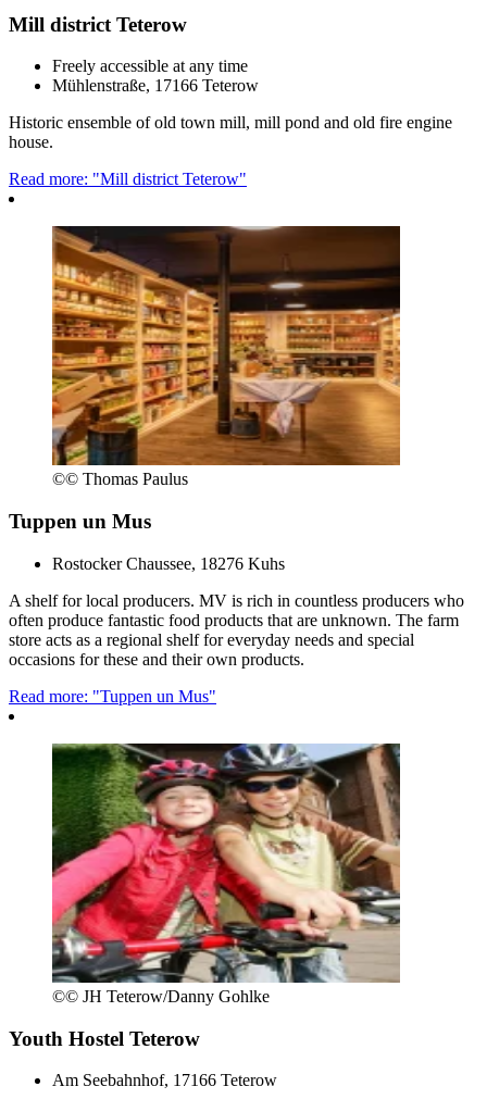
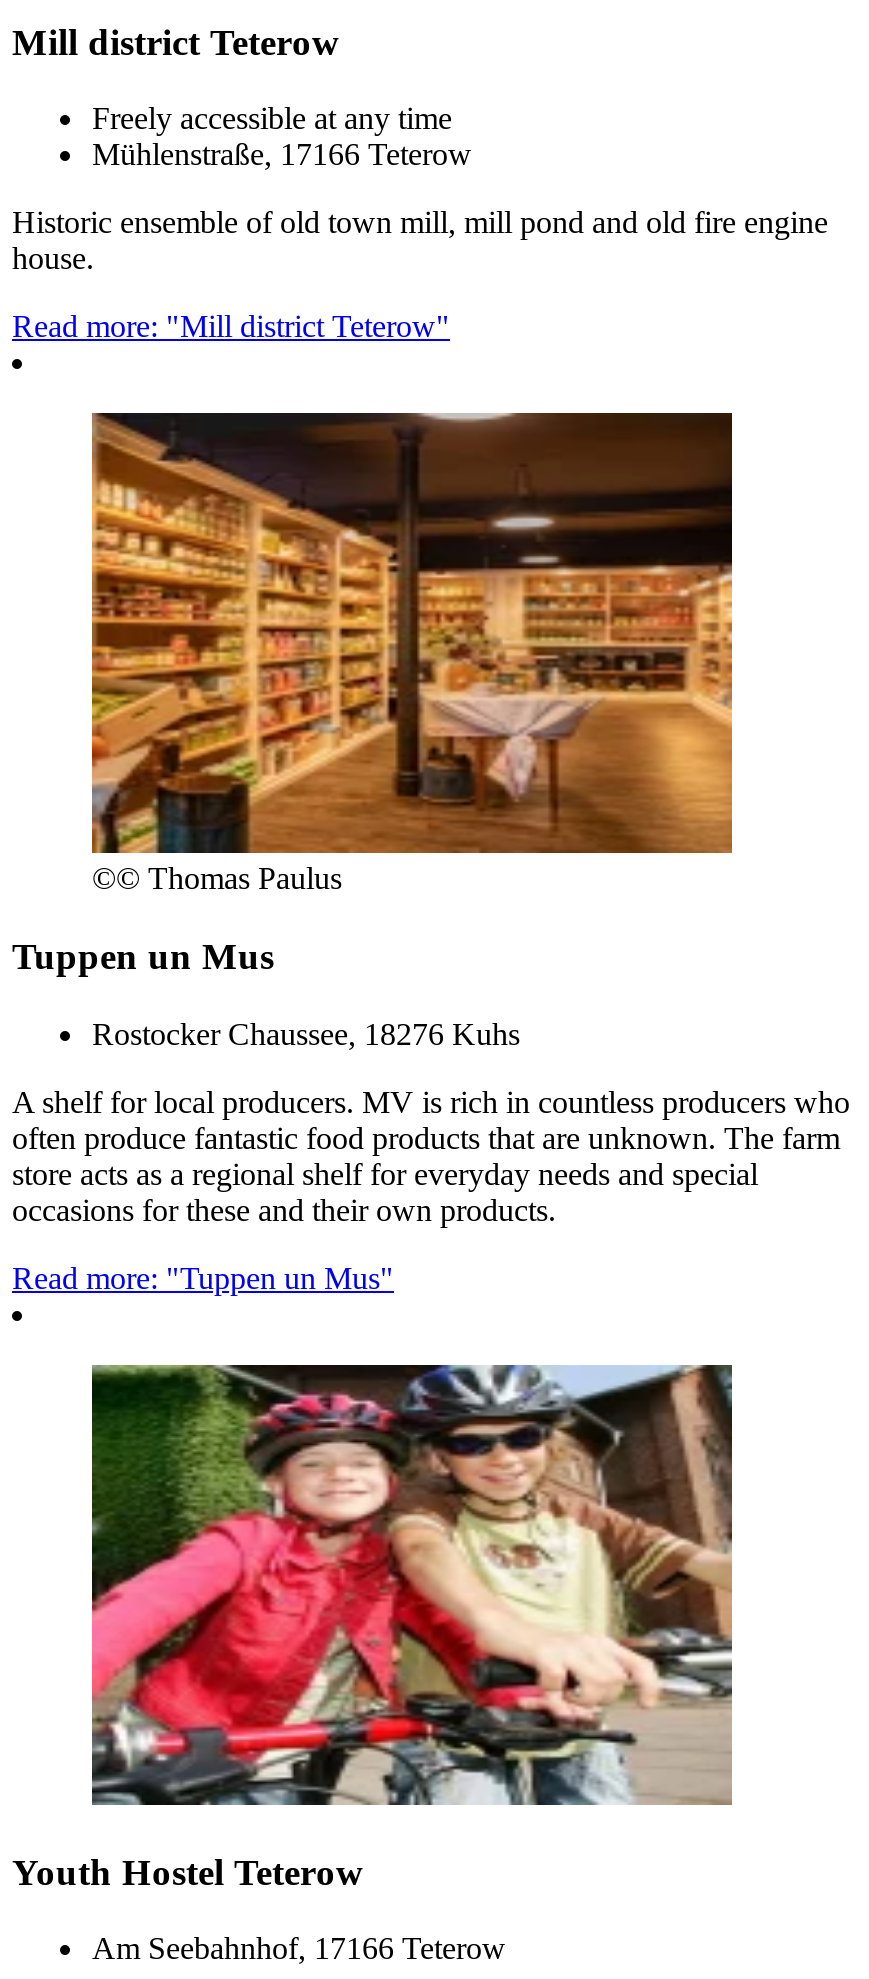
[52,987,270,1005] ©© JH Teterow/Danny Gohlke -> none

